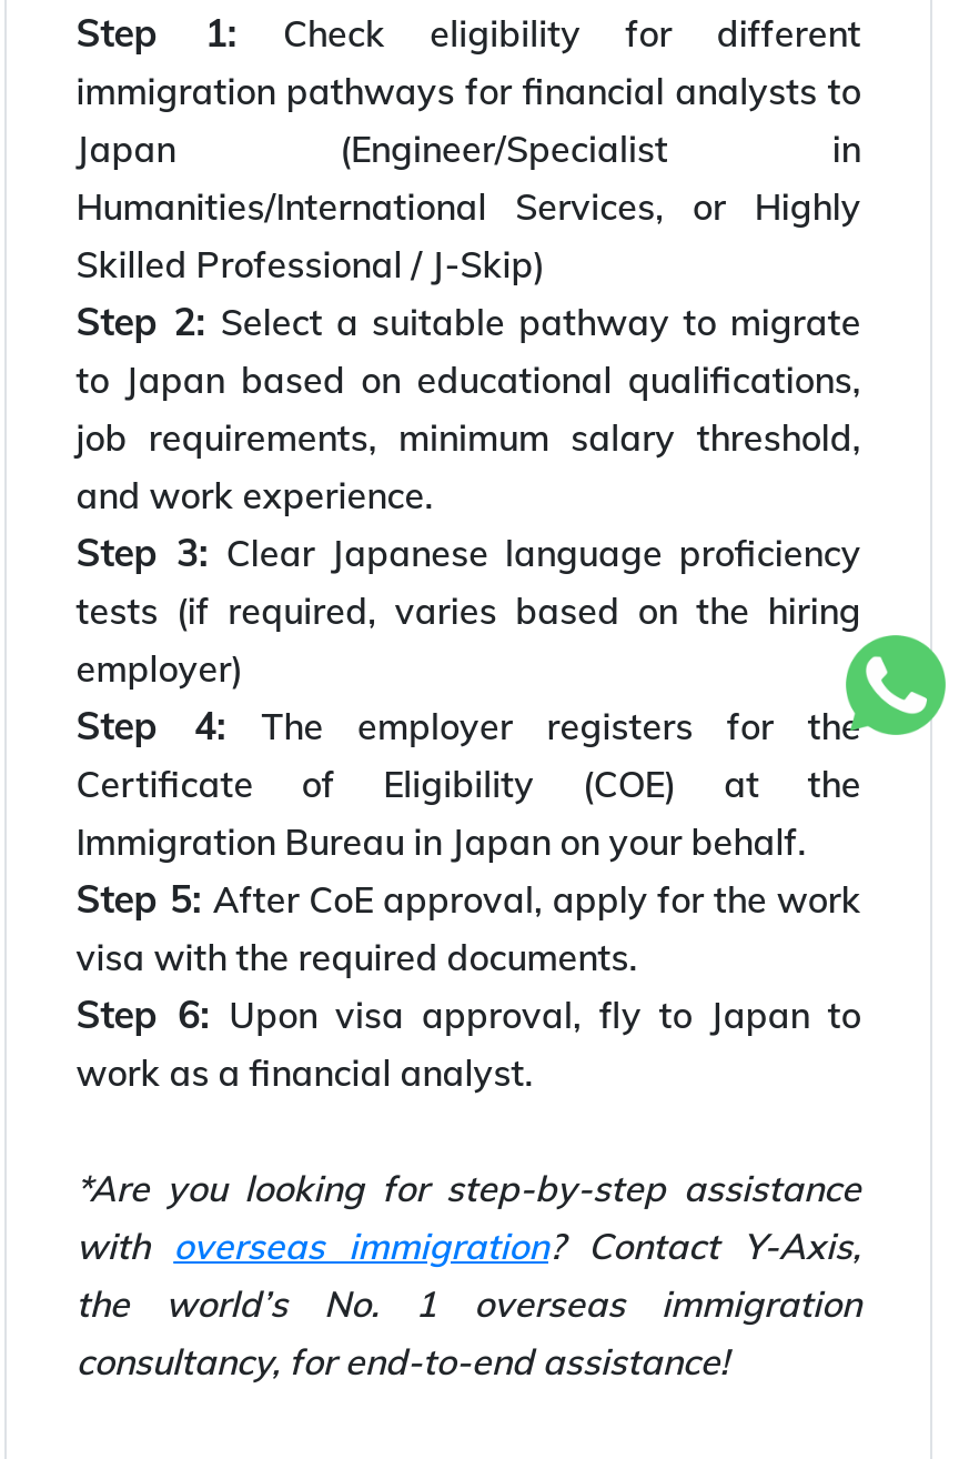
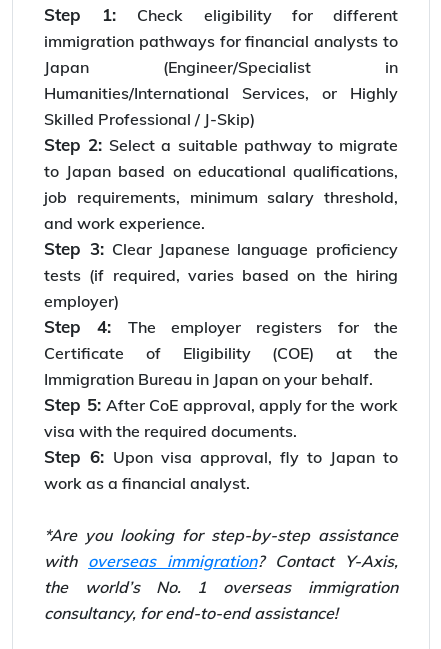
[844,633,948,737] [image] -> none

